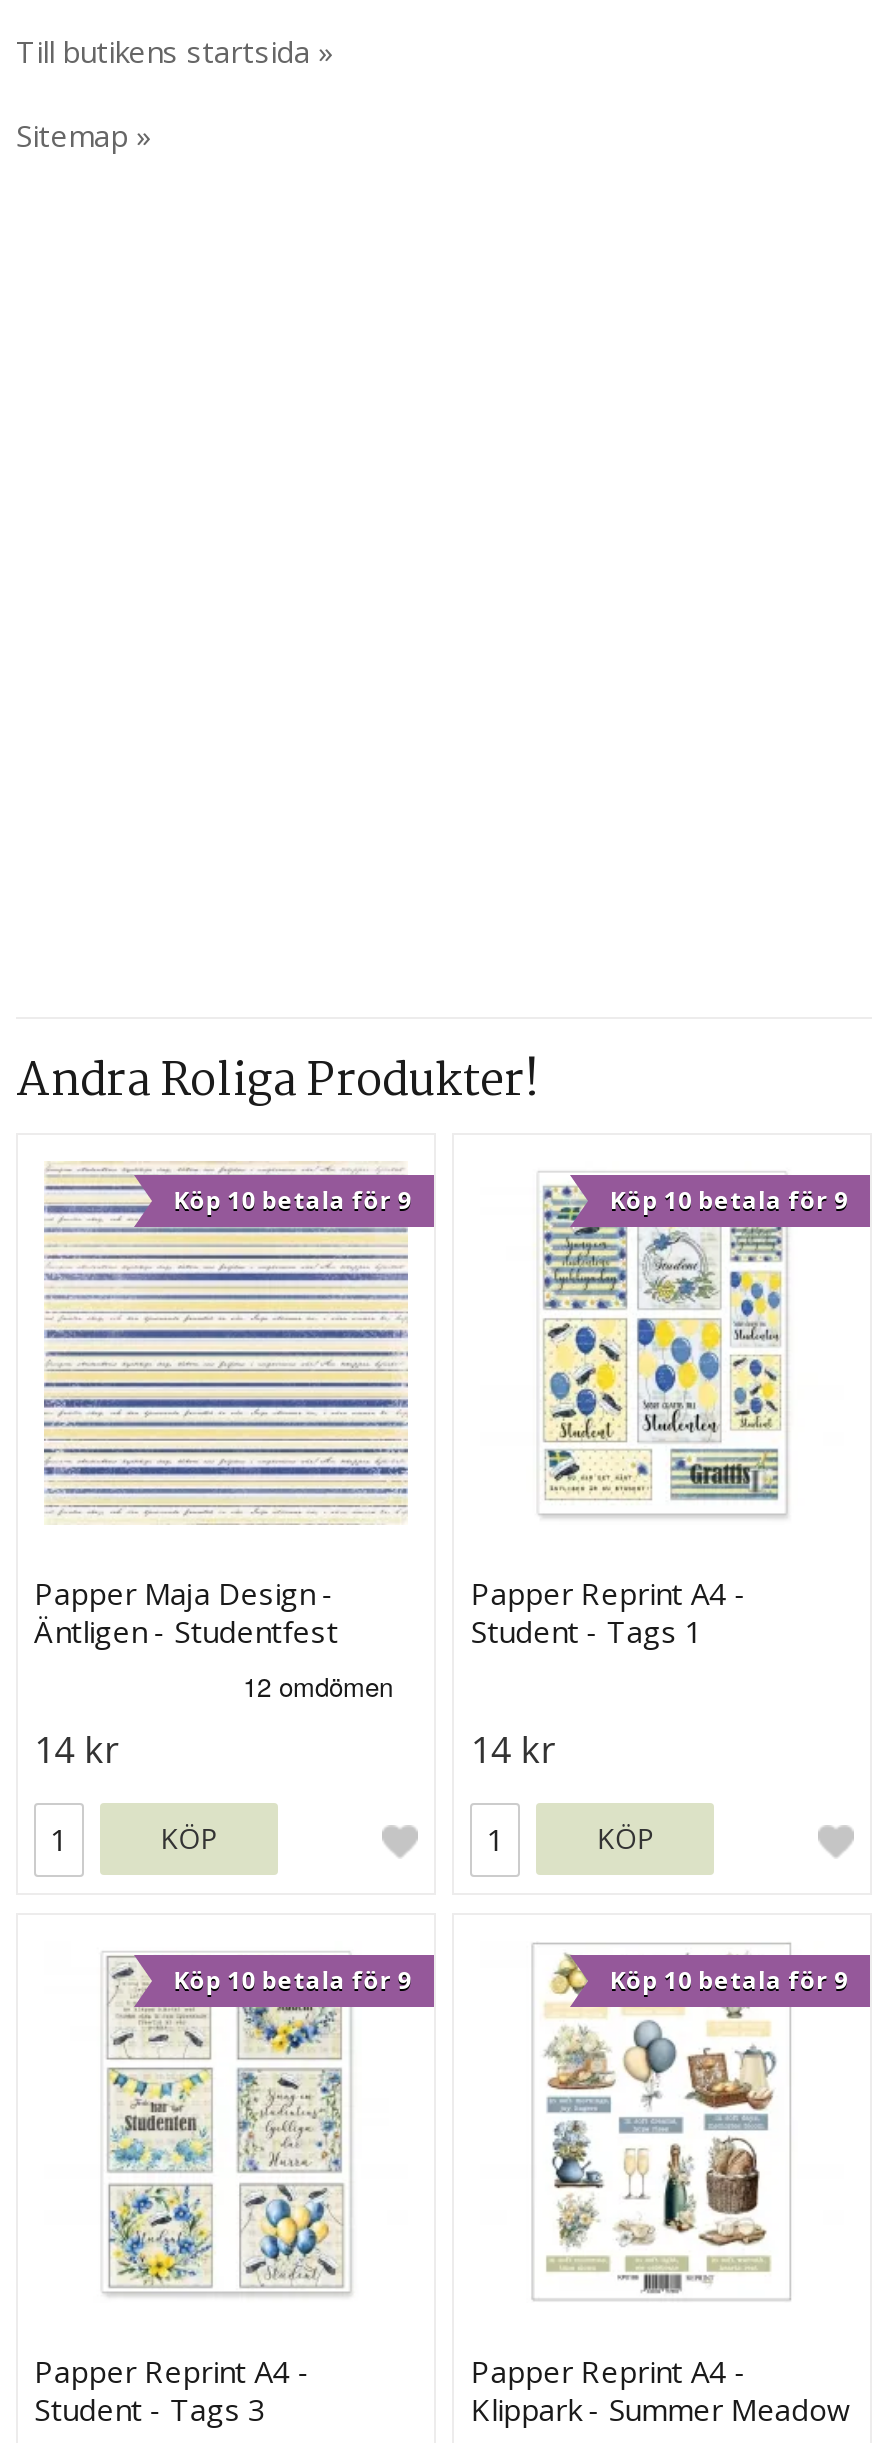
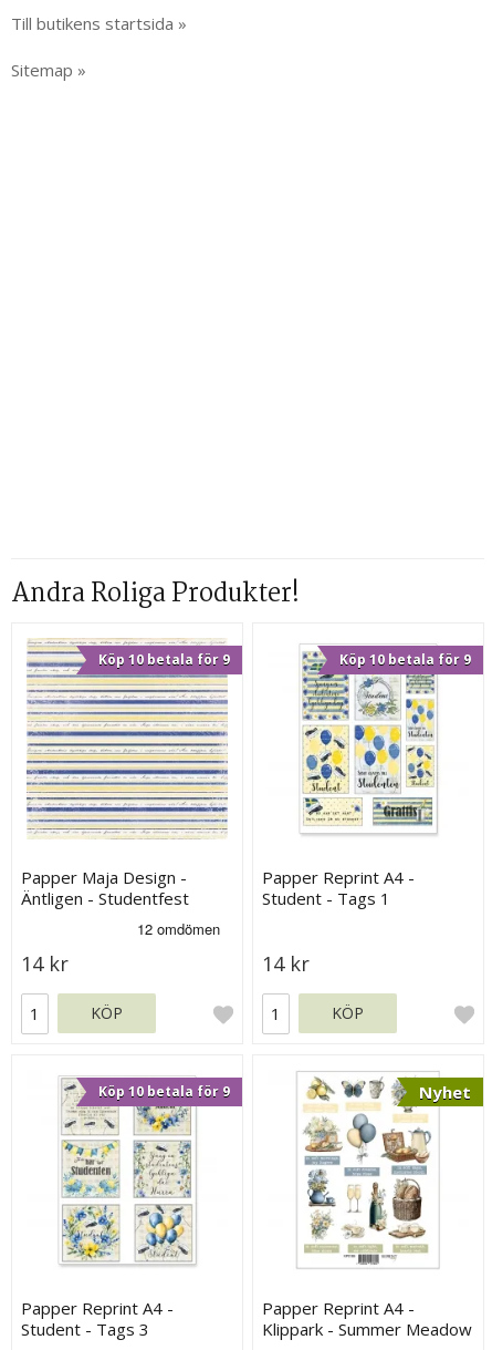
[610,1962,848,1996] Köp 10 betala för 9 -> [419,1080,471,1103] Nyhet

